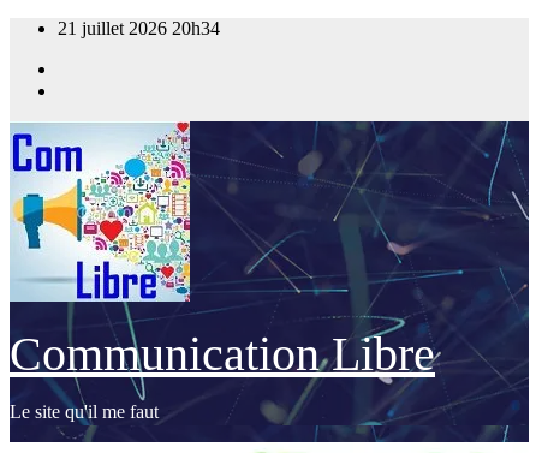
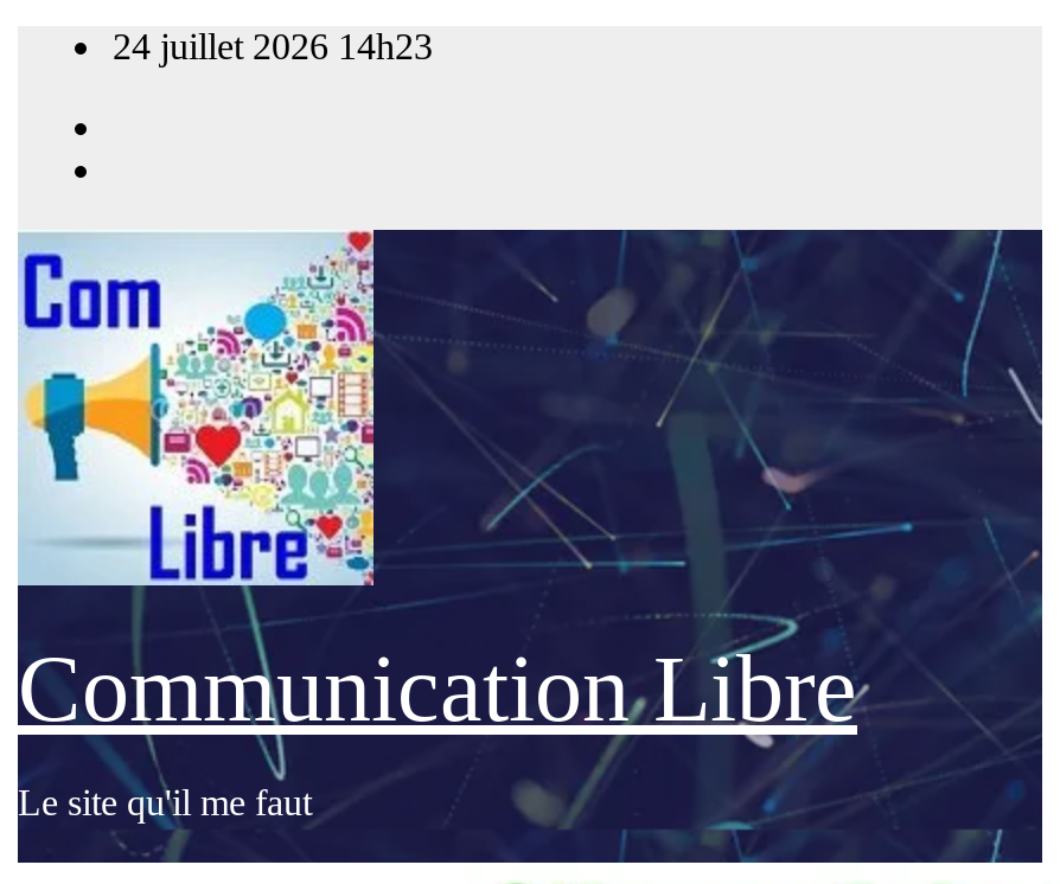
[58,18,220,38] 21 juillet 2026 20h34 -> [113,26,433,66] 24 juillet 2026 14h23

